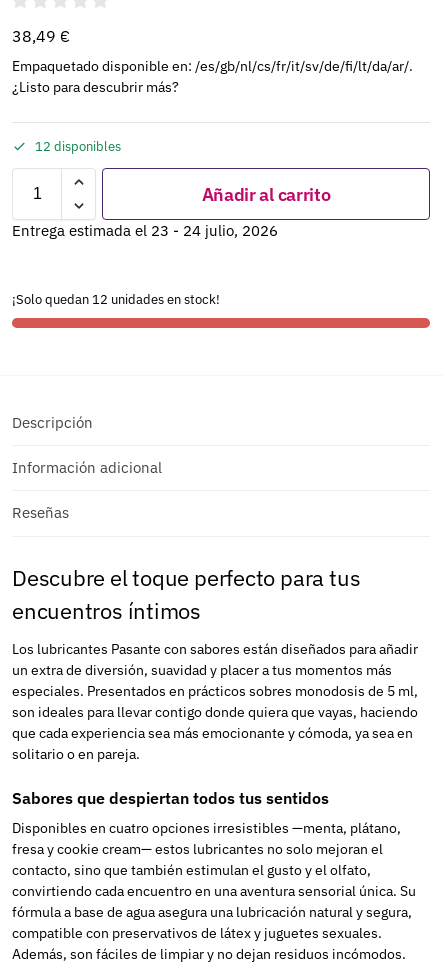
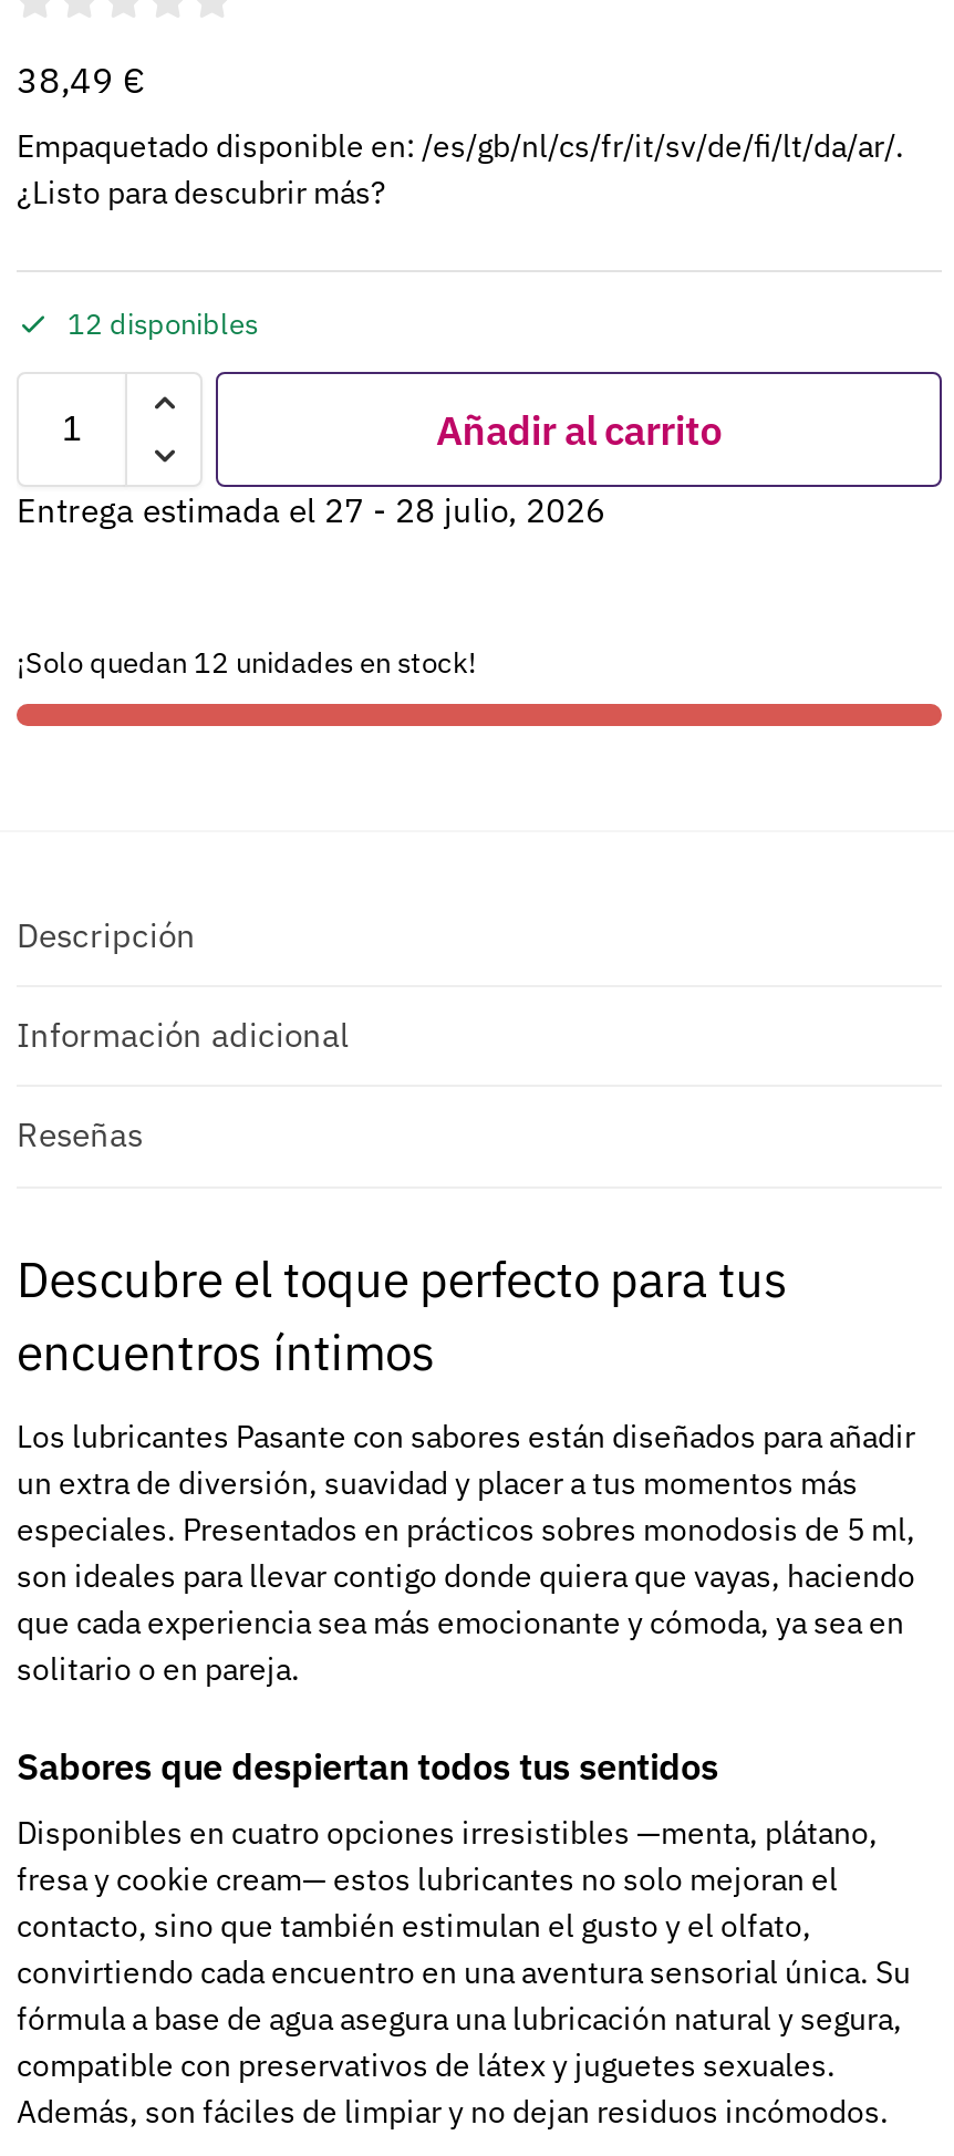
[12,221,278,240] Entrega estimada el 23 - 24 julio, 2026 -> [17,490,605,532] Entrega estimada el 27 - 28 julio, 2026

